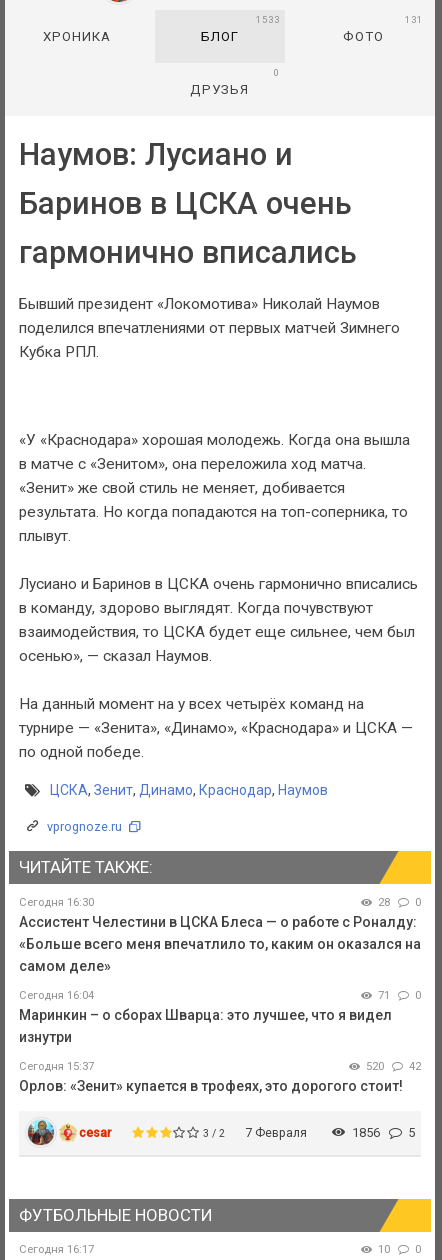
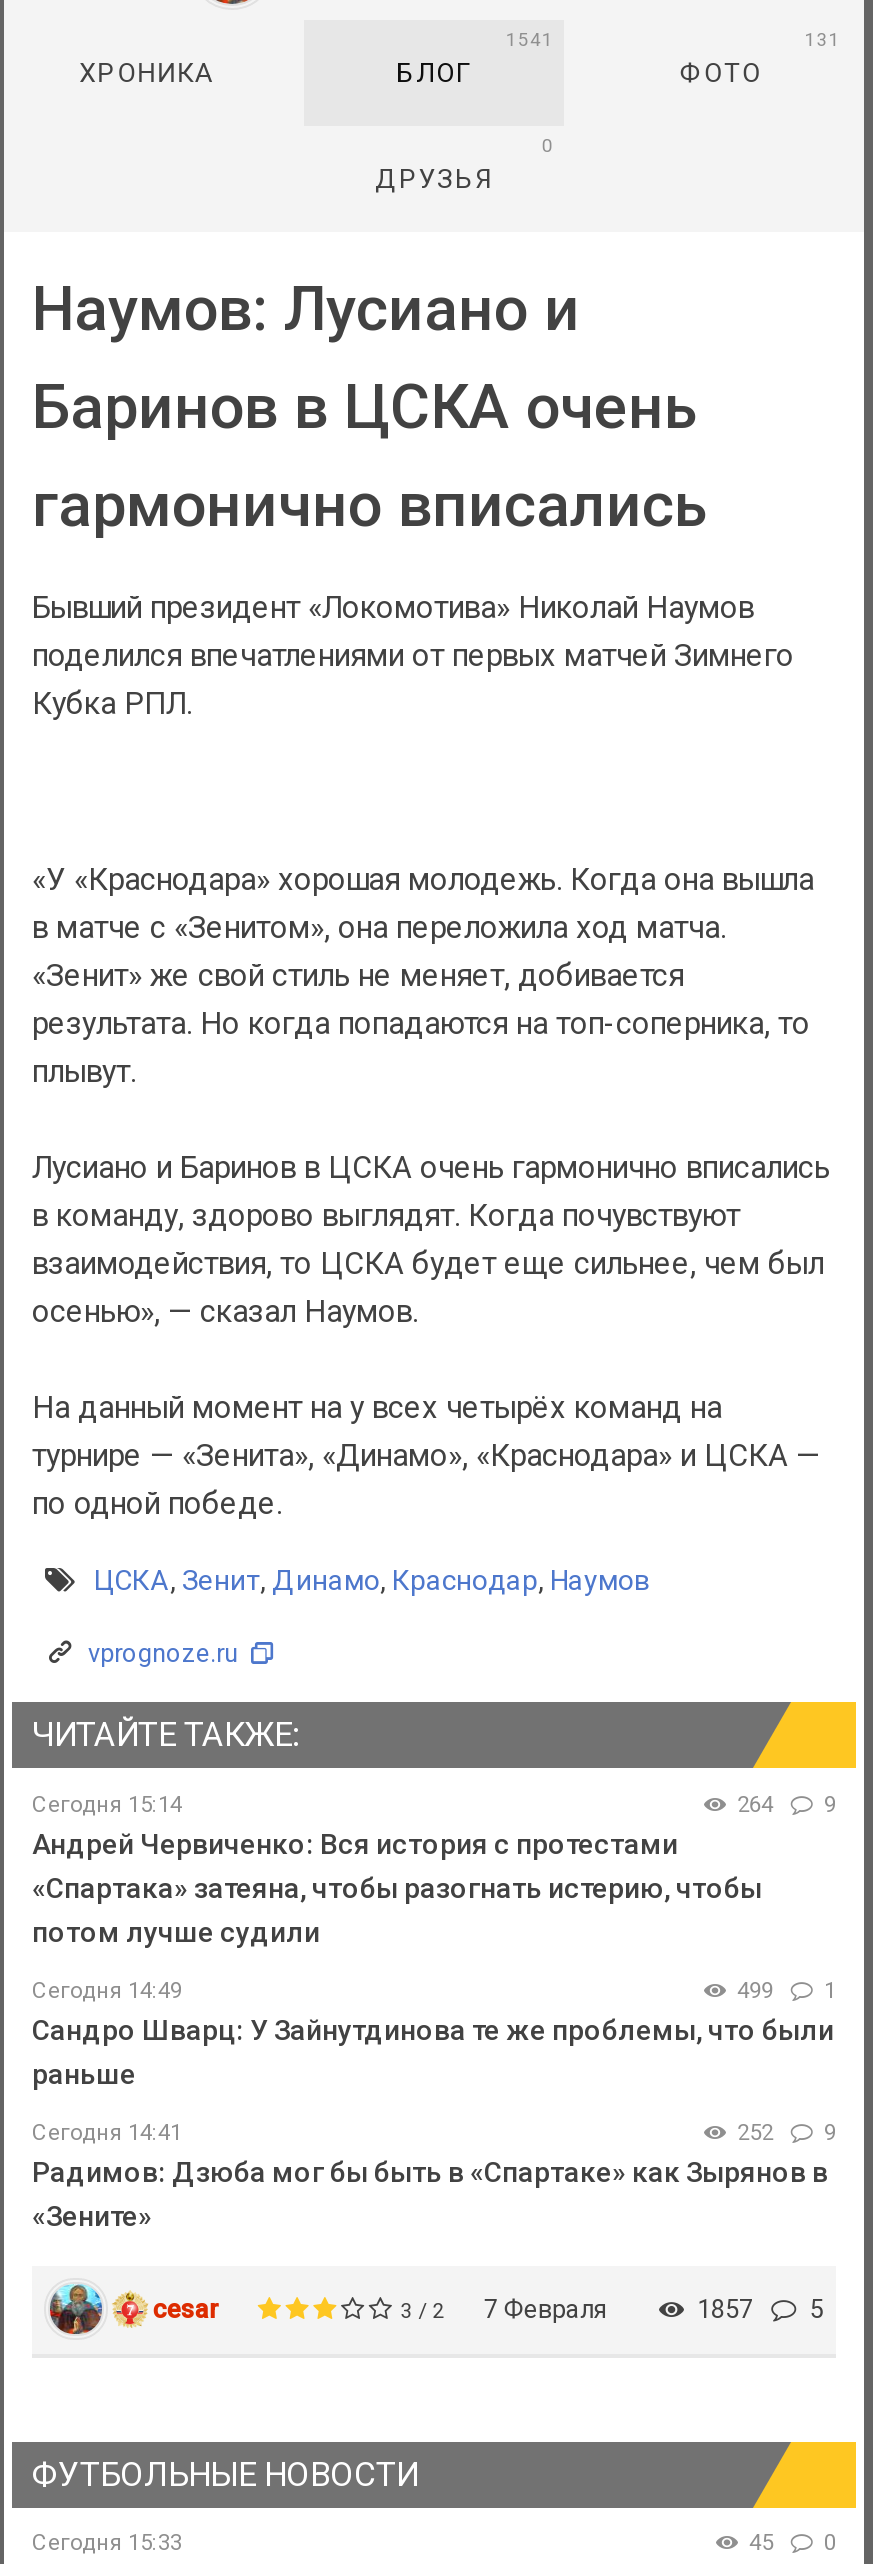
[256,14,280,25] 1533 -> [506,27,554,49] 1541
[19,896,421,974] Сегодня 16:30 | 28 | 0 | Ассистент Челестини в ЦСКА Блеса — о работе с Роналду: | «Больше всего меня впечатлило то, каким он оказался на | самом деле» -> [32,1792,836,1948] Сегодня 15:14 | 264 | 9 | Андрей Червиченко: Вся история с протестами | «Спартака» затеяна, чтобы разогнать истерию, чтобы | потом лучше судили
[19,989,421,1045] Сегодня 16:04 | 71 | 0 | Маринкин – о сборах Шварца: это лучшее, что я видел | изнутри -> [32,1978,836,2090] Сегодня 14:49 | 499 | 1 | Сандро Шварц: У Зайнутдинова те же проблемы, что были | раньше
[19,1060,421,1094] Сегодня 15:37 | 520 | 42 | Орлов: «Зенит» купается в трофеях, это дорогого стоит! -> [32,2119,836,2231] Сегодня 14:41 | 252 | 9 | Радимов: Дзюба мог бы быть в «Спартаке» как Зырянов в | «Зените»
[351,1125,415,1140] 1856 5 -> [697,2293,823,2323] 1857 5
[19,1243,94,1256] Сегодня 16:17 -> [32,2531,182,2557] Сегодня 15:33
[378,1243,421,1256] 10 0 -> [749,2531,836,2557] 45 0

